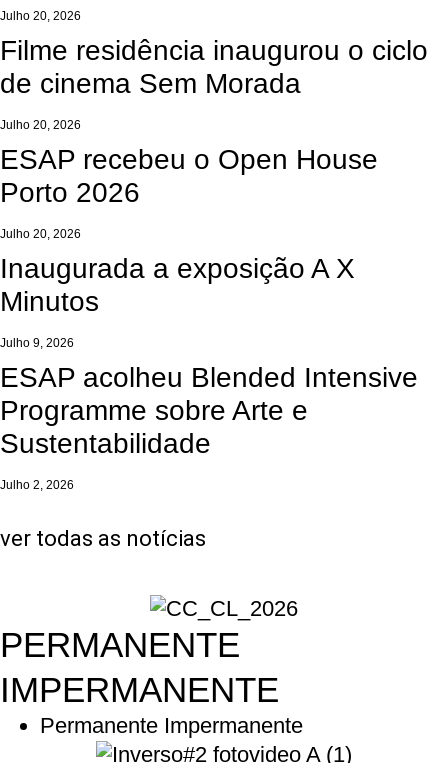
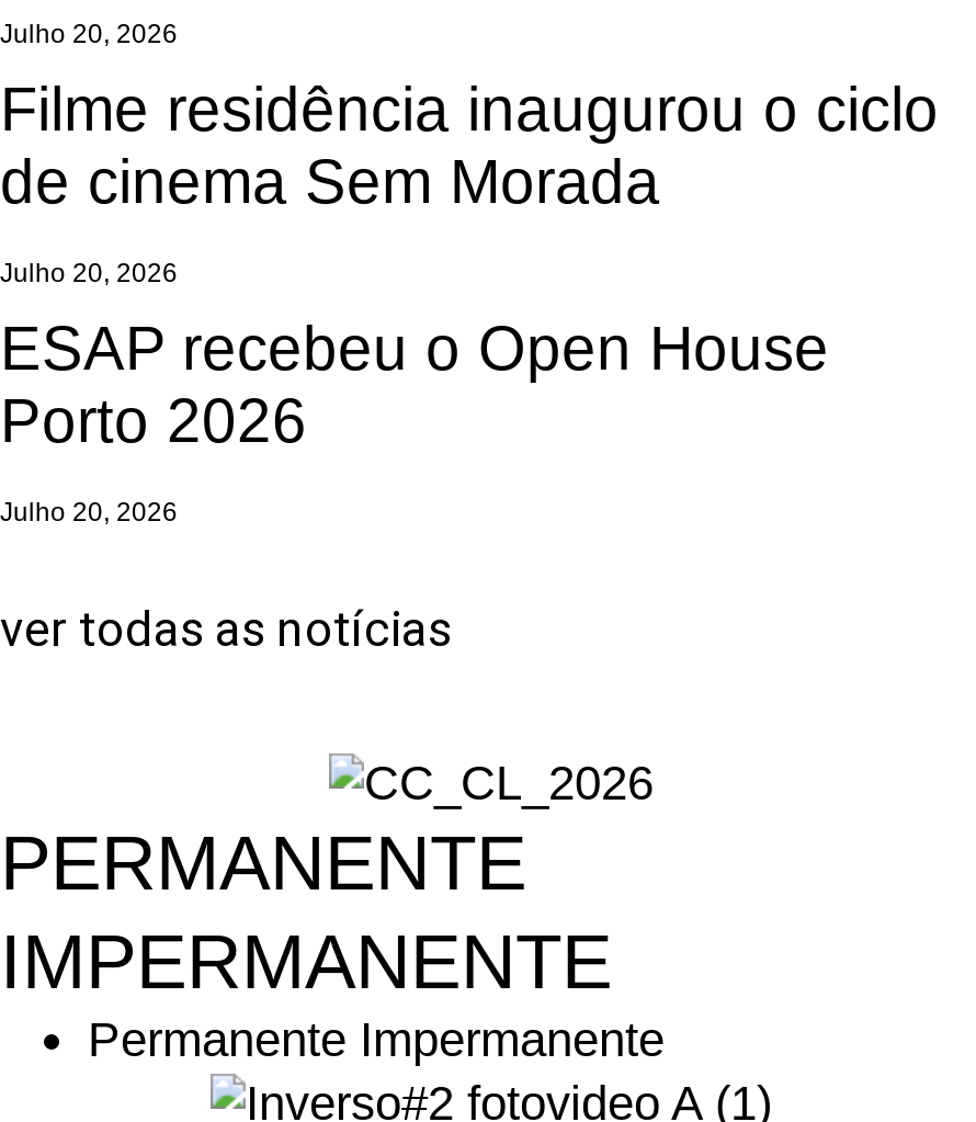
[0,253,418,492] Inaugurada a exposição A X | Minutos | Julho 9, 2026 | ESAP acolheu Blended Intensive | Programme sobre Arte e | Sustentabilidade | Julho 2, 2026 -> none

